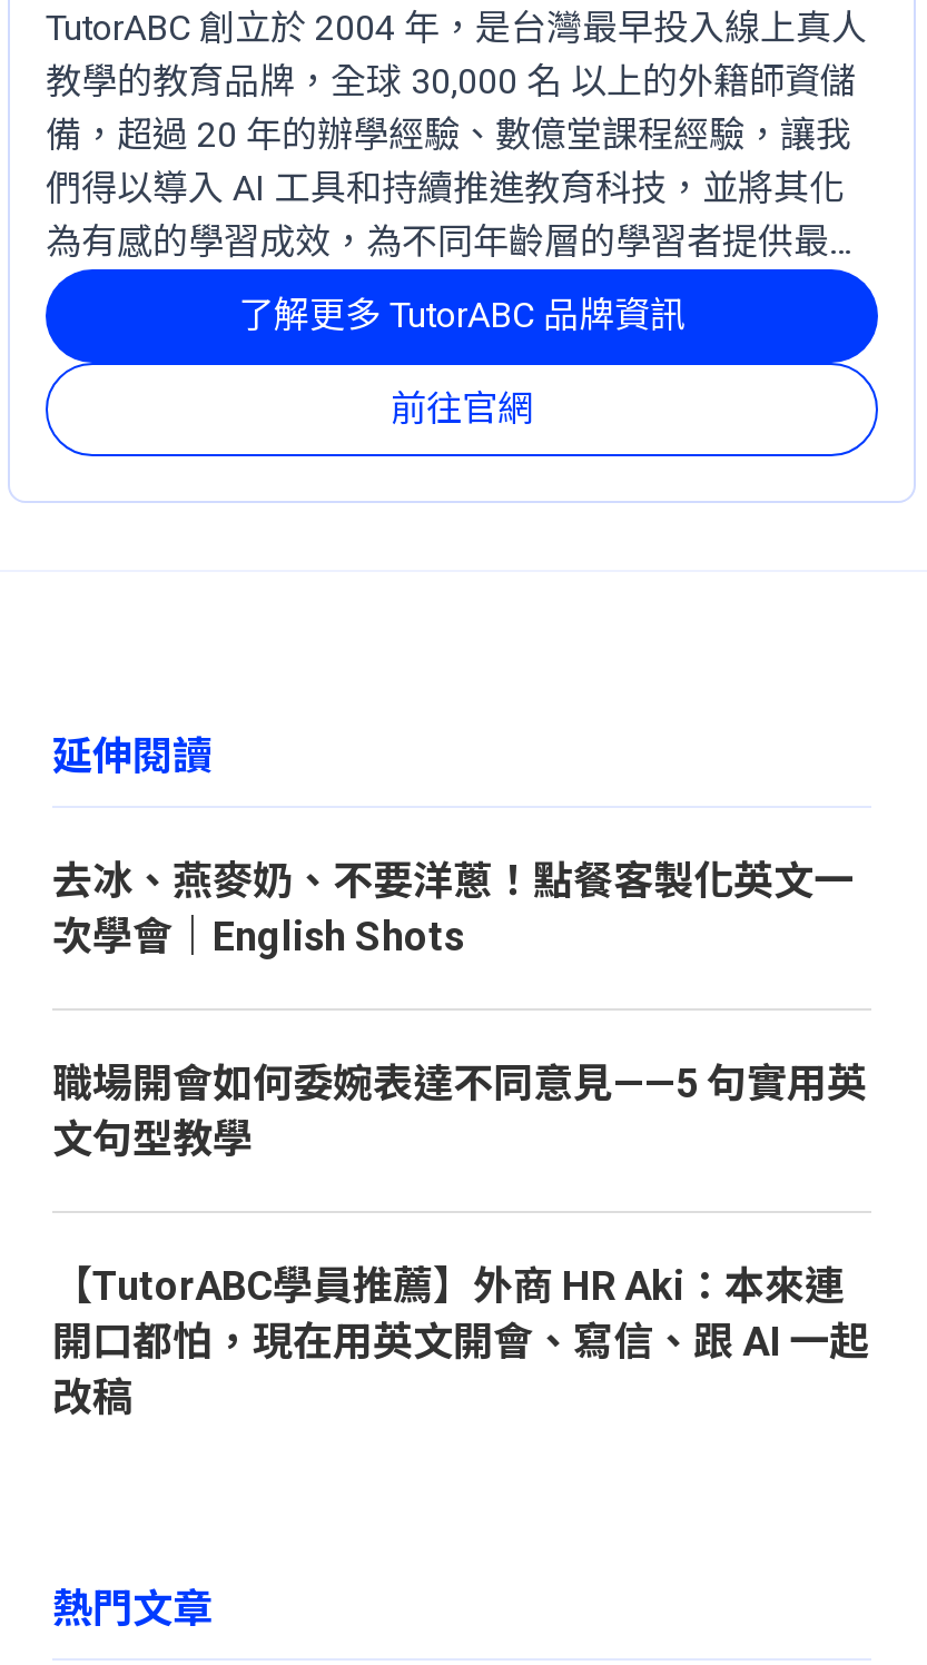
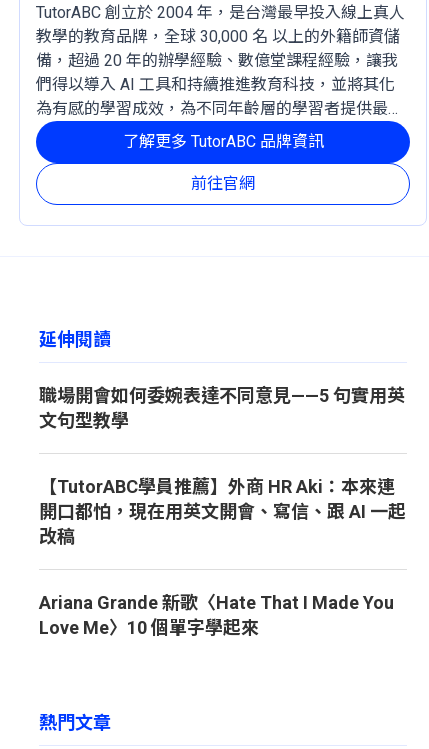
[52,857,854,959] 去冰、燕麥奶、不要洋蔥！點餐客製化英文一 | 次學會｜English Shots -> none
moved [52,1060,869,1420] -> [39,385,406,547]: 職場開會如何委婉表達不同意見——5 句實用英 | 文句型教學 | 【TutorABC學員推薦】外商 HR Aki：本來連 | 開口都怕，現在用英文開會、寫信、跟 AI 一起 | 改稿
none -> [39,592,394,638] Ariana Grande 新歌〈Hate That I Made You | Love Me〉10 個單字學起來

